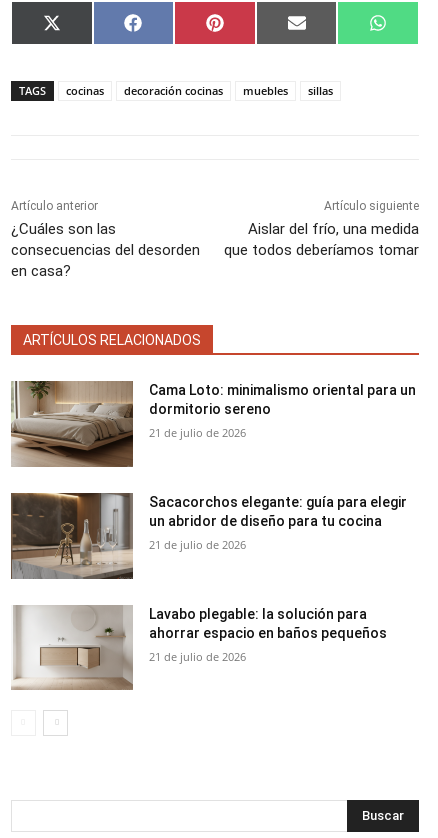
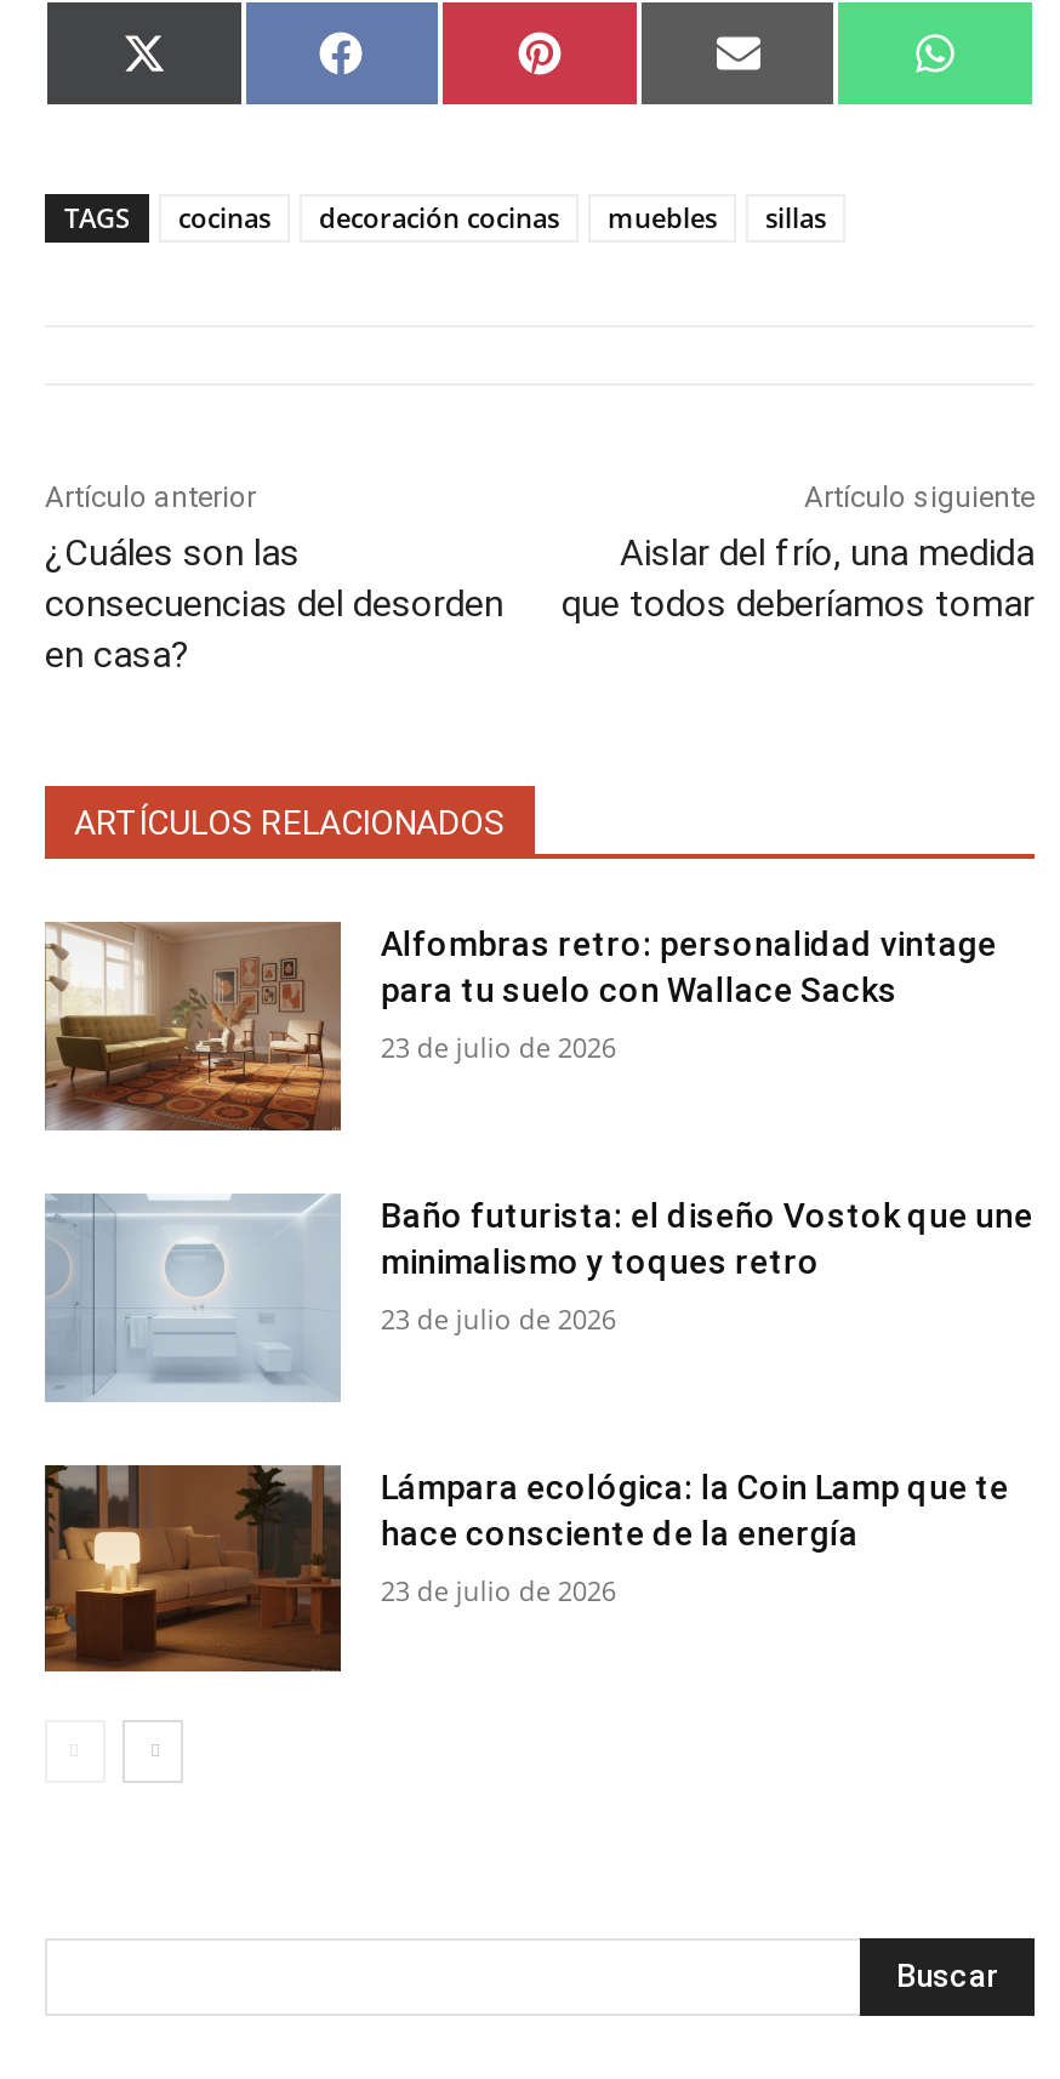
[11,380,416,467] [image] | Cama Loto: minimalismo oriental para un | dormitorio sereno -> [45,919,997,1130] [image] | Alfombras retro: personalidad vintage | para tu suelo con Wallace Sacks
[149,425,246,440] 21 de julio de 2026 -> [381,1029,616,1066] 23 de julio de 2026
[10,492,407,580] [image] | Sacacorchos elegante: guía para elegir | un abridor de diseño para tu cocina -> [45,1191,1033,1402] [image] | Baño futurista: el diseño Vostok que une | minimalismo y toques retro
[149,537,246,552] 21 de julio de 2026 -> [381,1300,616,1336] 23 de julio de 2026
[11,605,387,690] [image] | Lavabo plegable: la solución para | ahorrar espacio en baños pequeños -> [42,1463,1009,1671] [image] | Lámpara ecológica: la Coin Lamp que te | hace consciente de la energía
[149,649,246,664] 21 de julio de 2026 -> [381,1571,616,1607] 23 de julio de 2026

